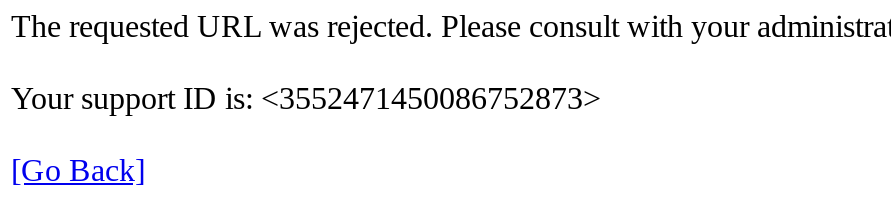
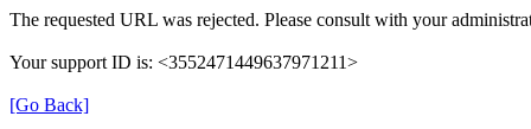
[11,81,601,115] Your support ID is: <3552471450086752873> -> [9,52,358,72] Your support ID is: <3552471449637971211>

